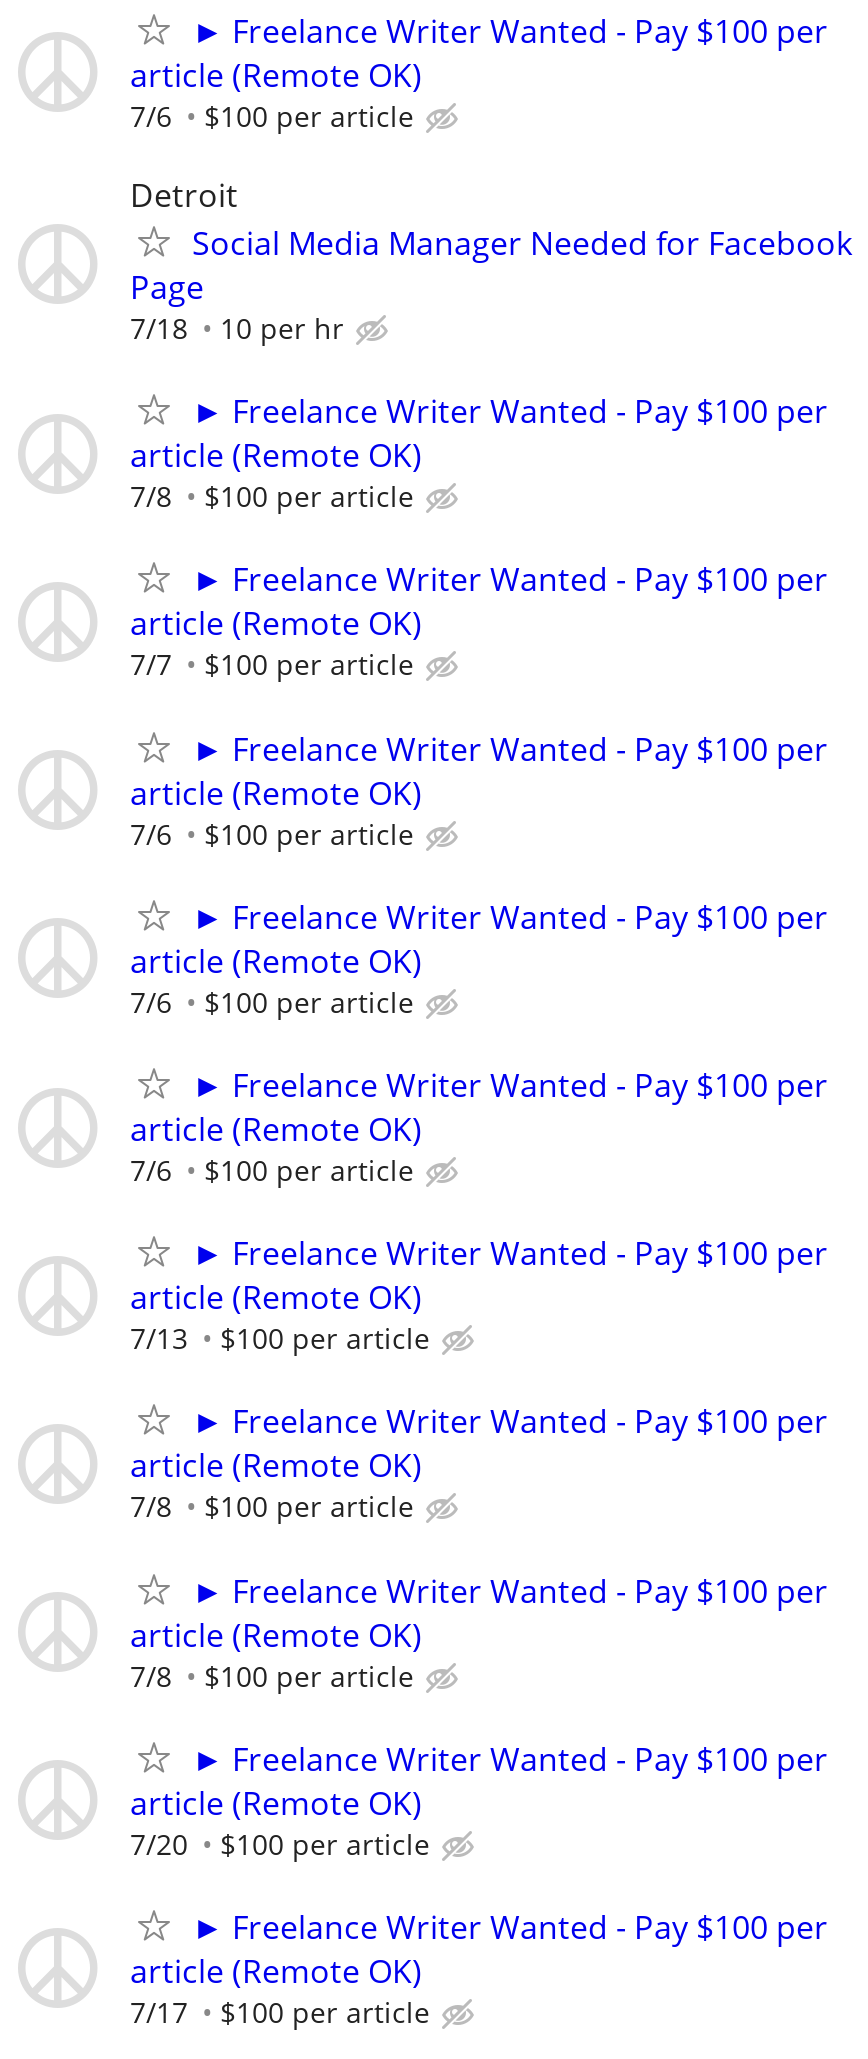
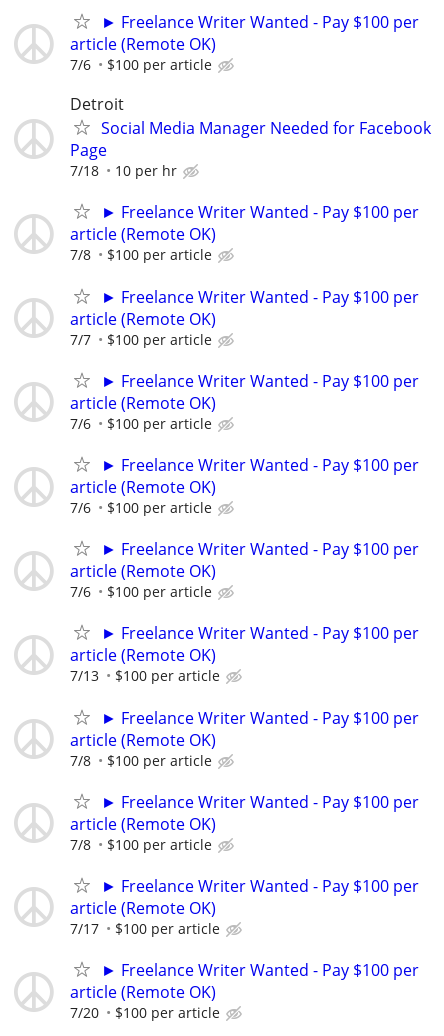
[130,1825,430,1863] 7/20 $100 per article -> [70,919,220,938] 7/17 $100 per article
[130,1993,430,2031] 7/17 $100 per article -> [70,1003,220,1022] 7/20 $100 per article

